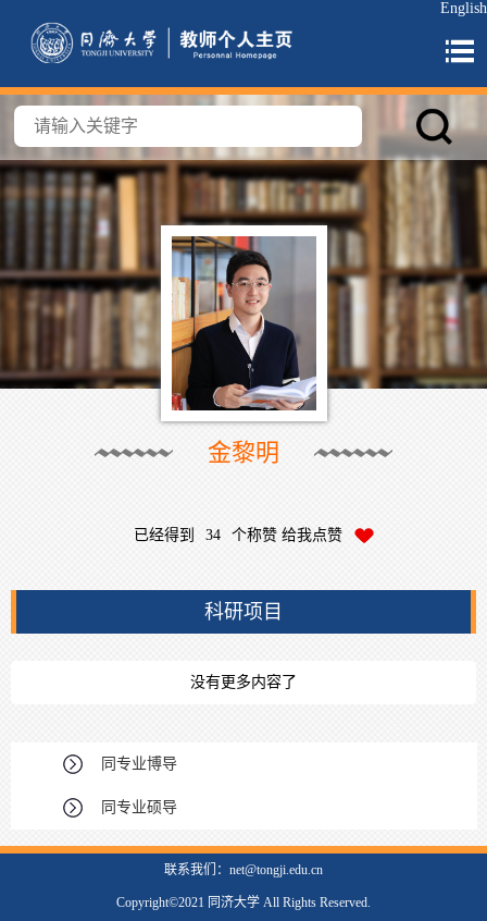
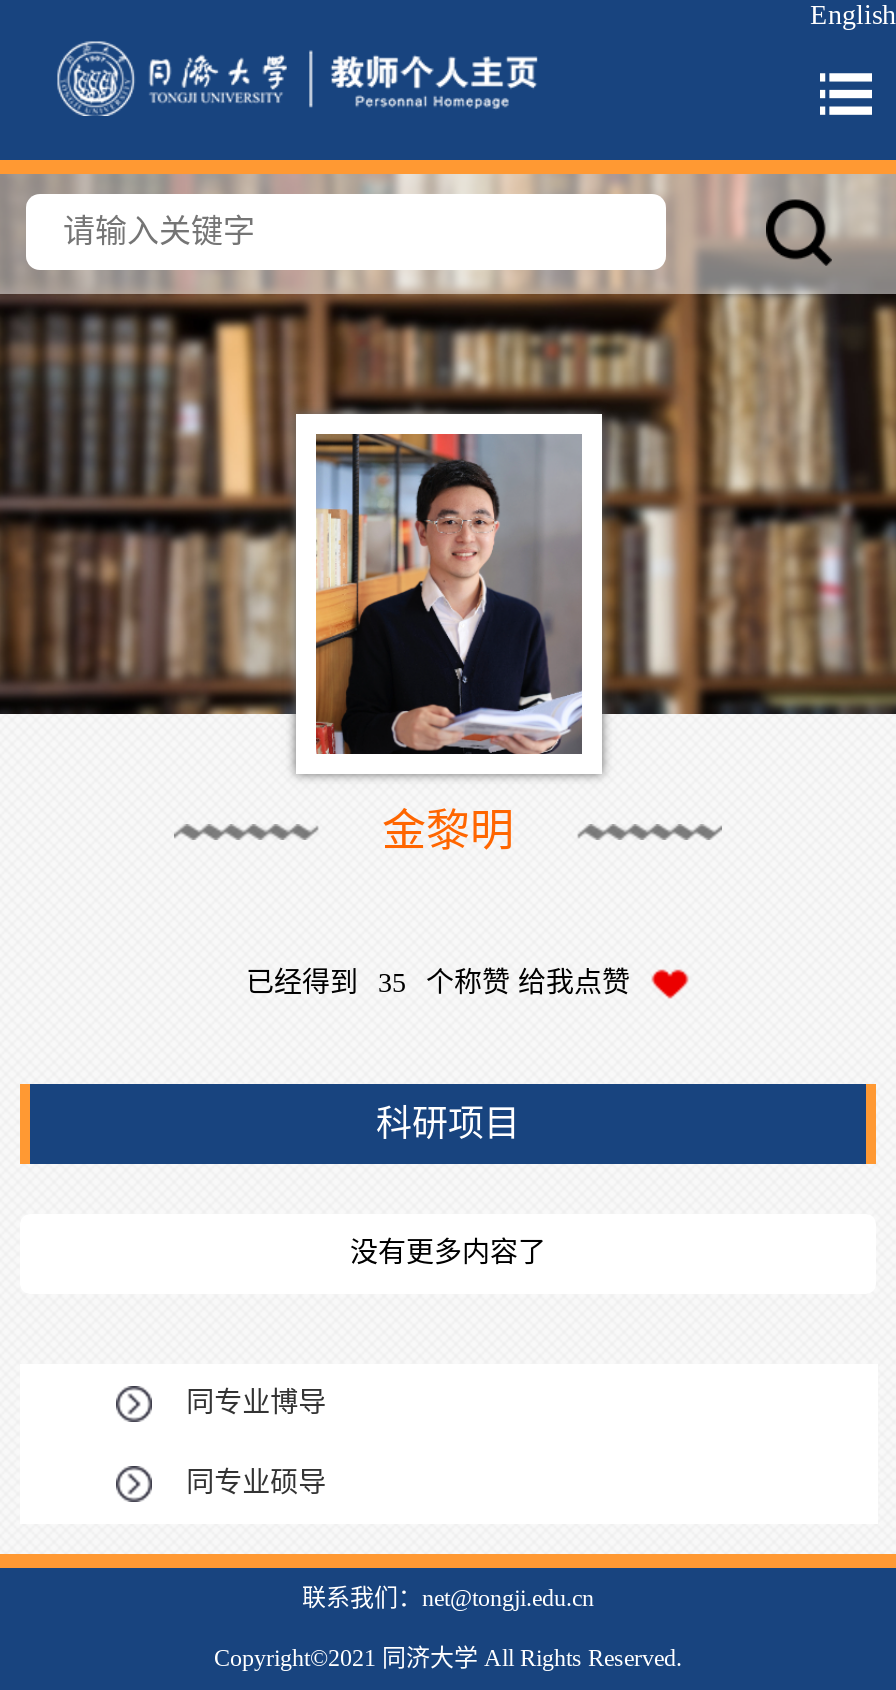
[134,527,342,543] 已经得到 34 个称赞 给我点赞 -> [246,968,630,998] 已经得到 35 个称赞 给我点赞

